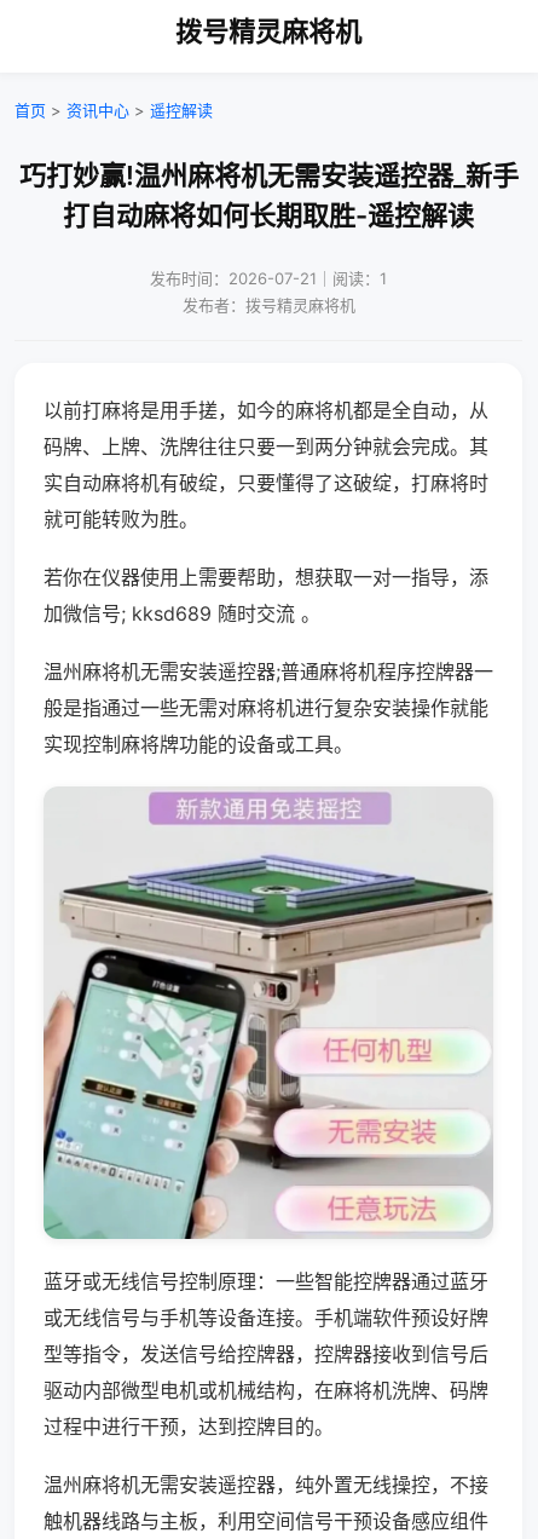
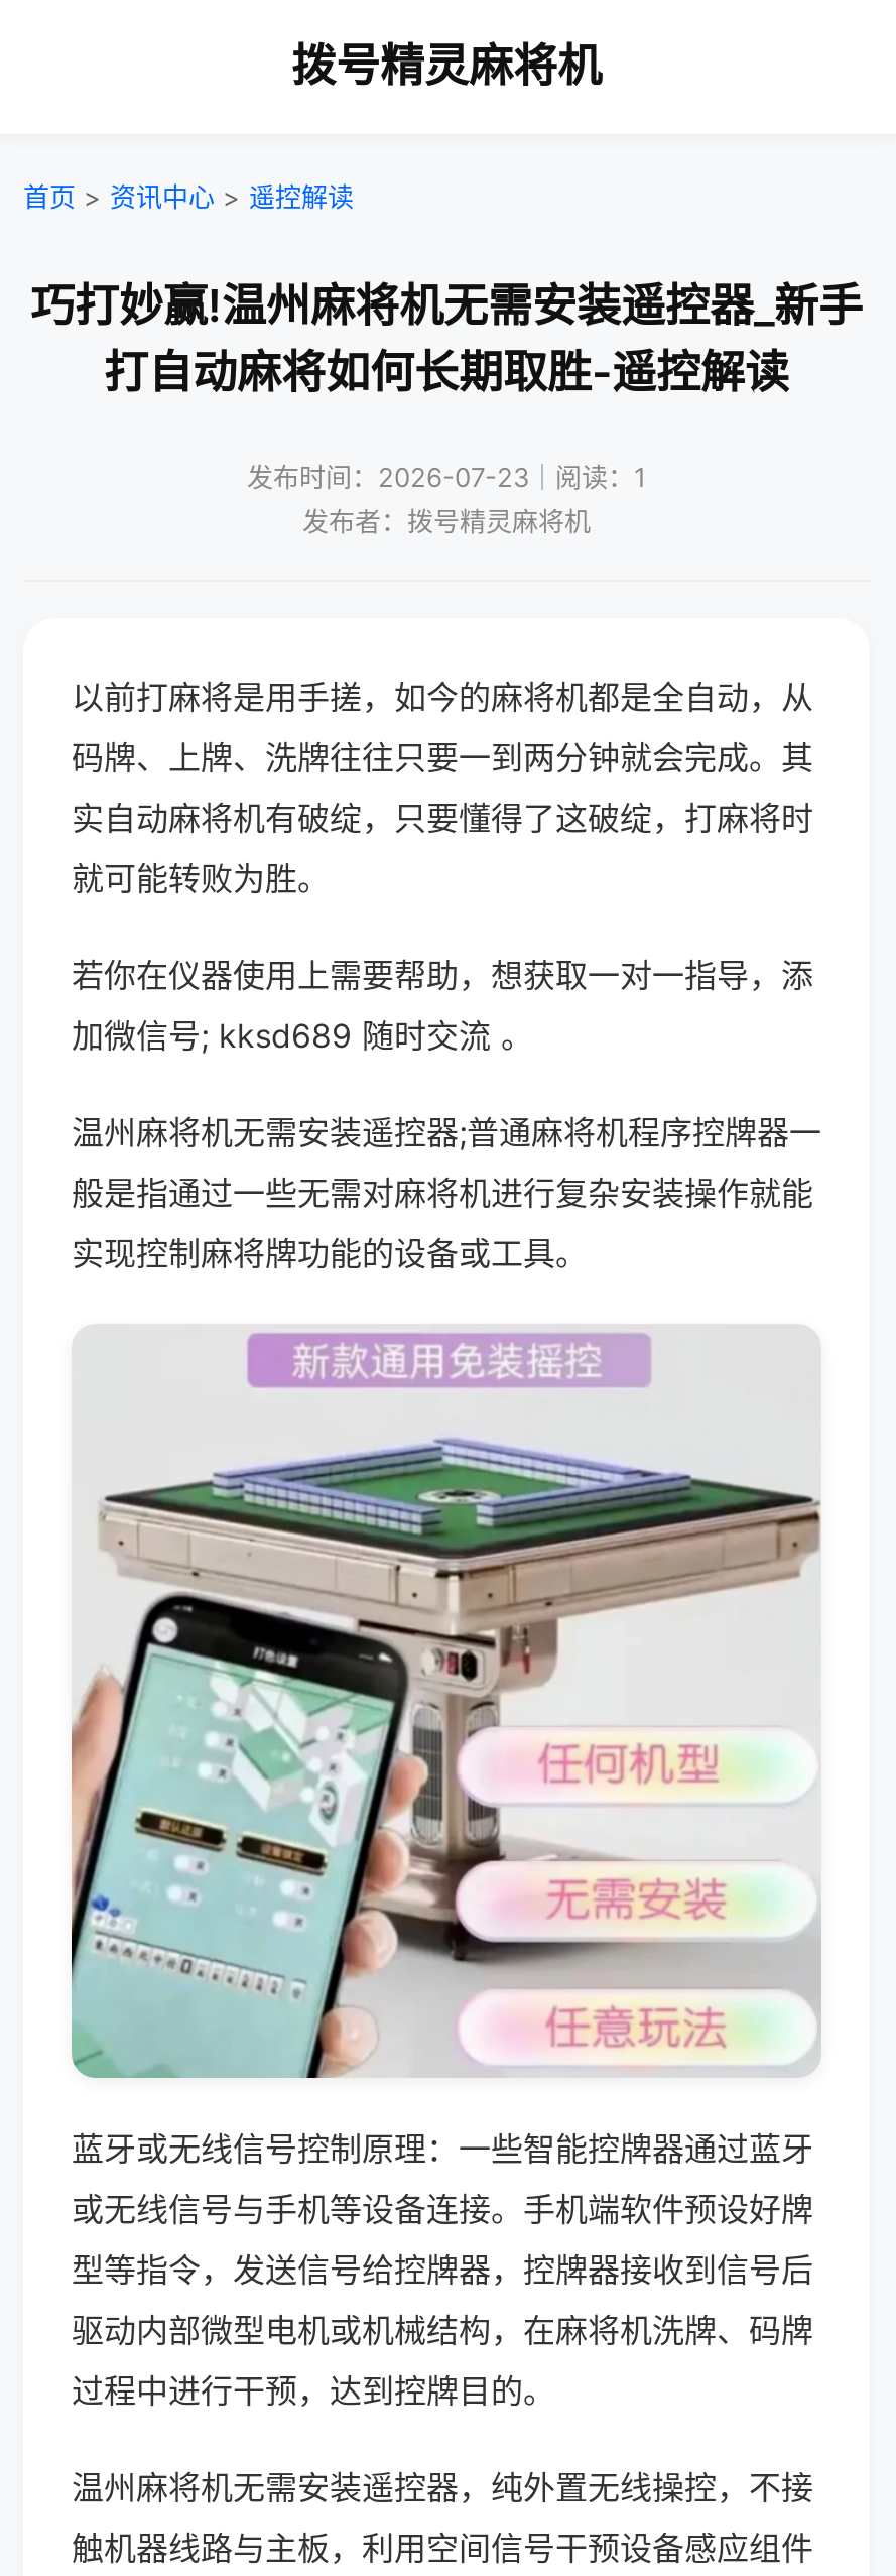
[150,269,387,288] 发布时间：2026-07-21｜阅读：1 -> [247,461,646,493] 发布时间：2026-07-23｜阅读：1

